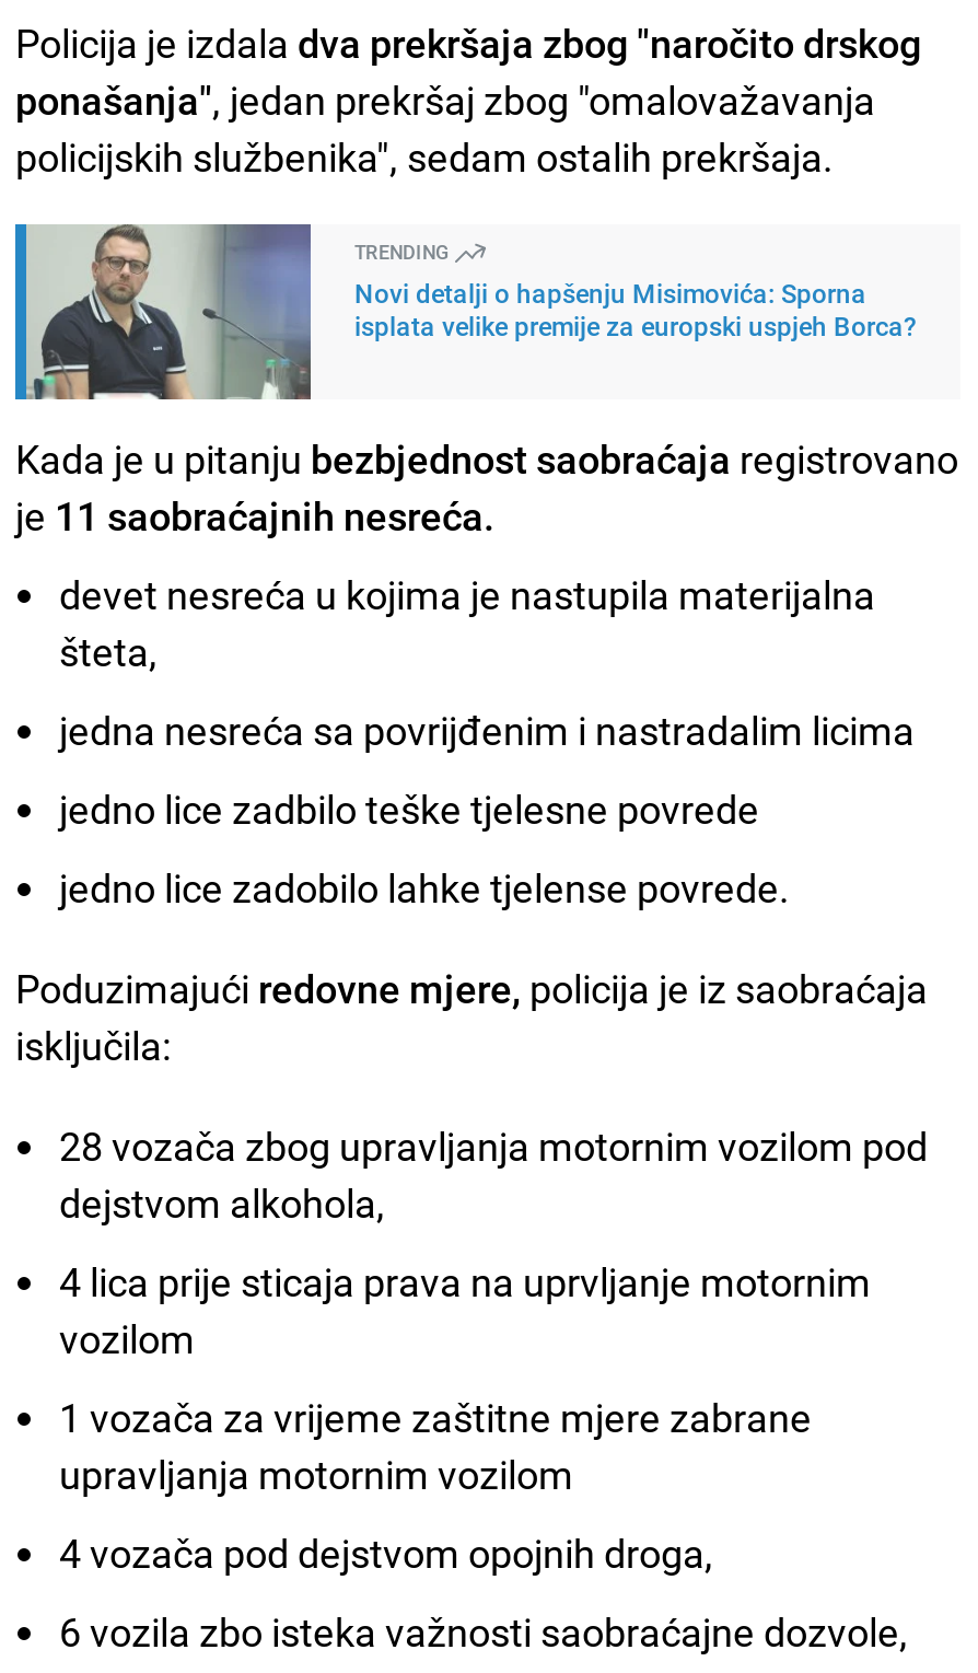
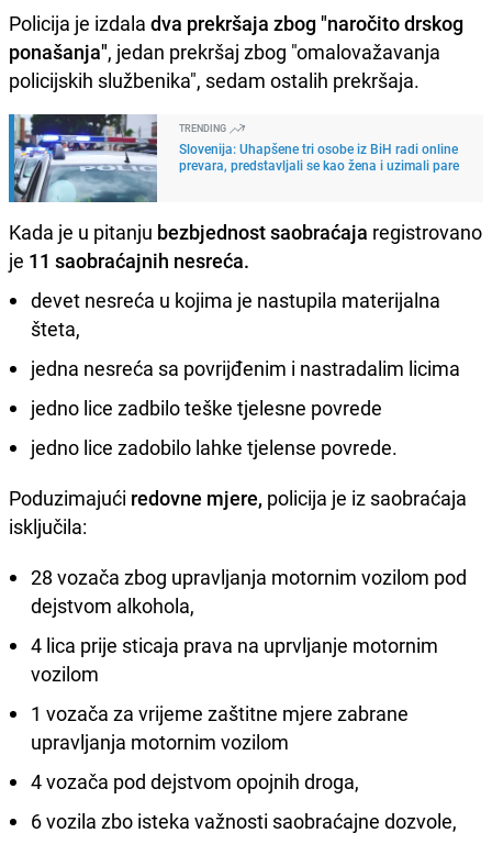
[24,222,917,402] [image] | Novi detalji o hapšenju Misimovića: Sporna | isplata velike premije za europski uspjeh Borca? -> [13,113,459,203] [image] | Slovenija: Uhapšene tri osobe iz BiH radi online | prevara, predstavljali se kao žena i uzimali pare

